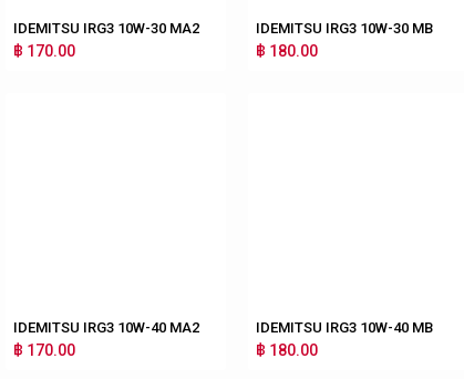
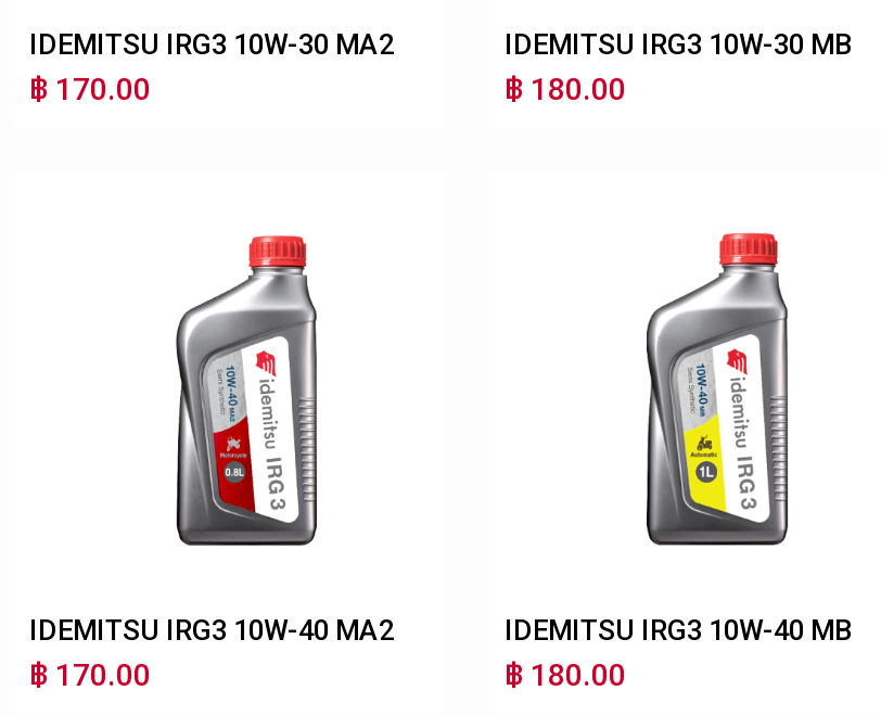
none -> [173,232,320,549] [image]
none -> [643,230,791,549] [image]

